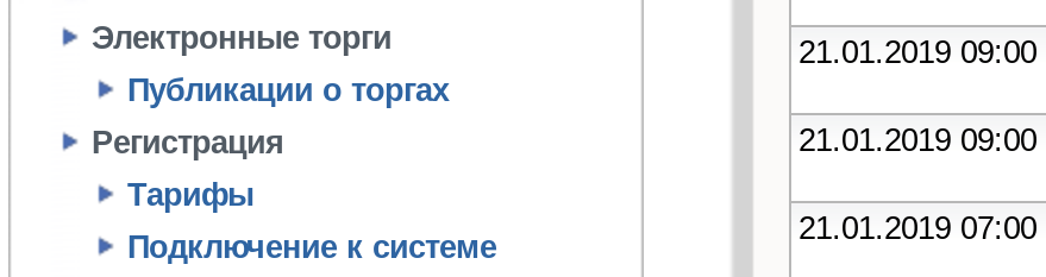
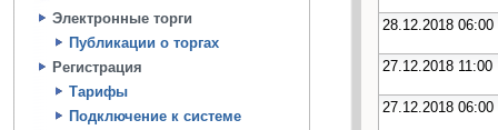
[798,34,1036,69] 21.01.2019 09:00 -> [382,16,494,33] 28.12.2018 06:00
[798,121,1036,157] 21.01.2019 09:00 -> [382,57,492,74] 27.12.2018 11:00
[798,209,1036,245] 21.01.2019 07:00 -> [382,98,494,115] 27.12.2018 06:00

